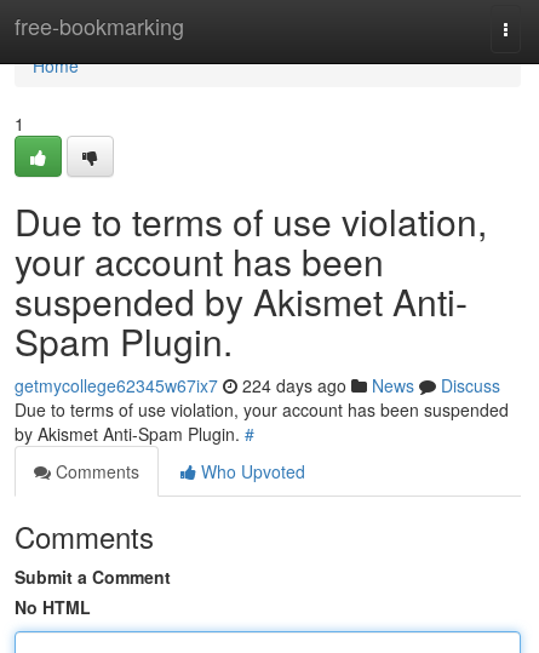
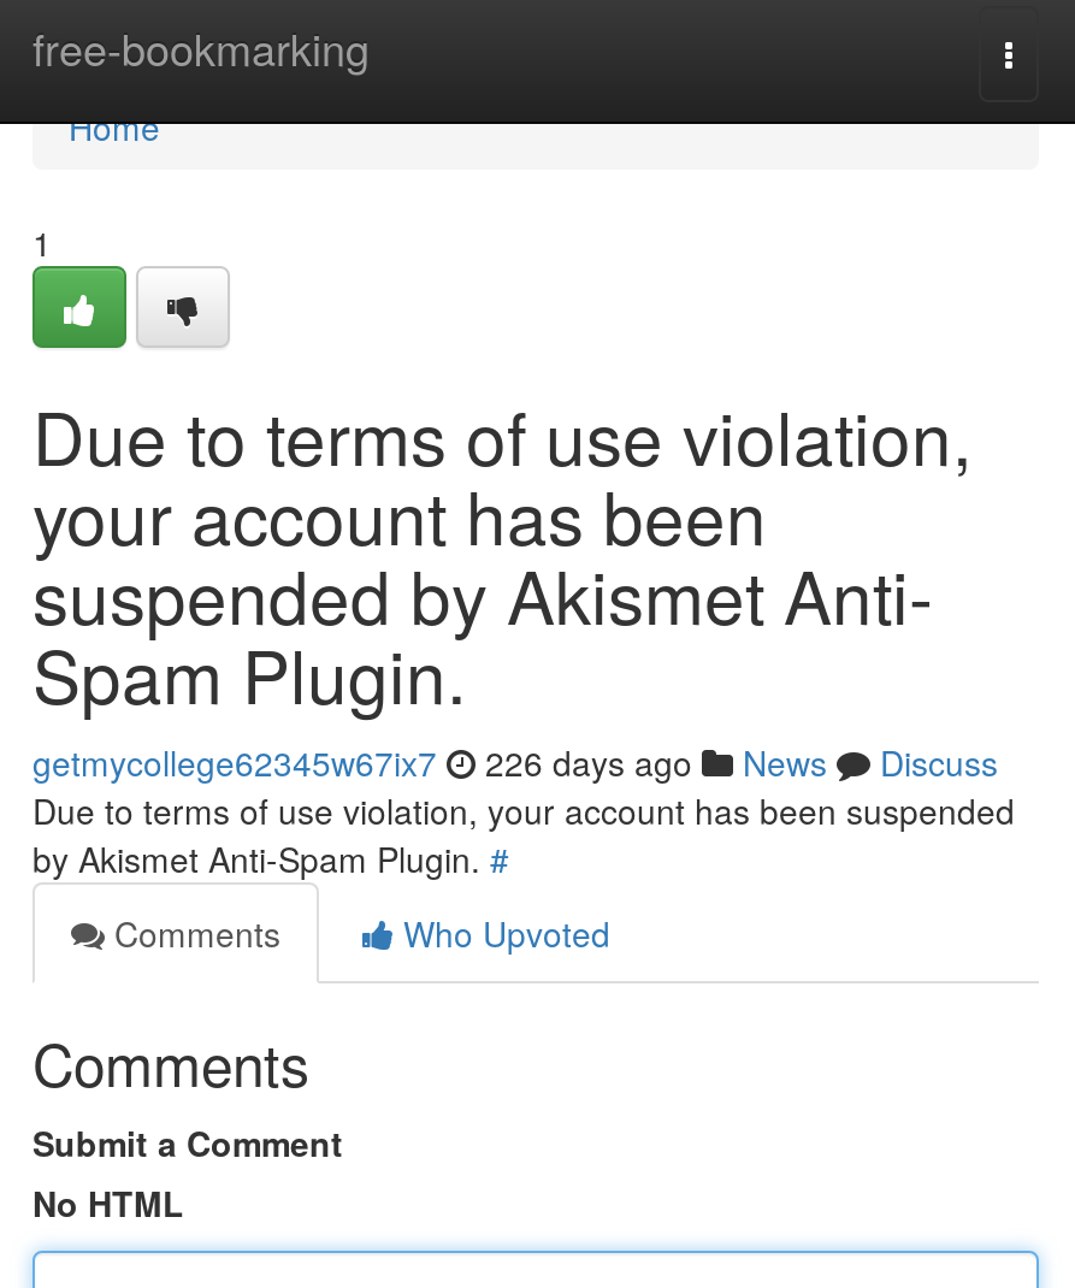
[15,373,500,397] getmycollege62345w67ix7 224 days ago News Discuss -> [33,738,998,786] getmycollege62345w67ix7 226 days ago News Discuss

